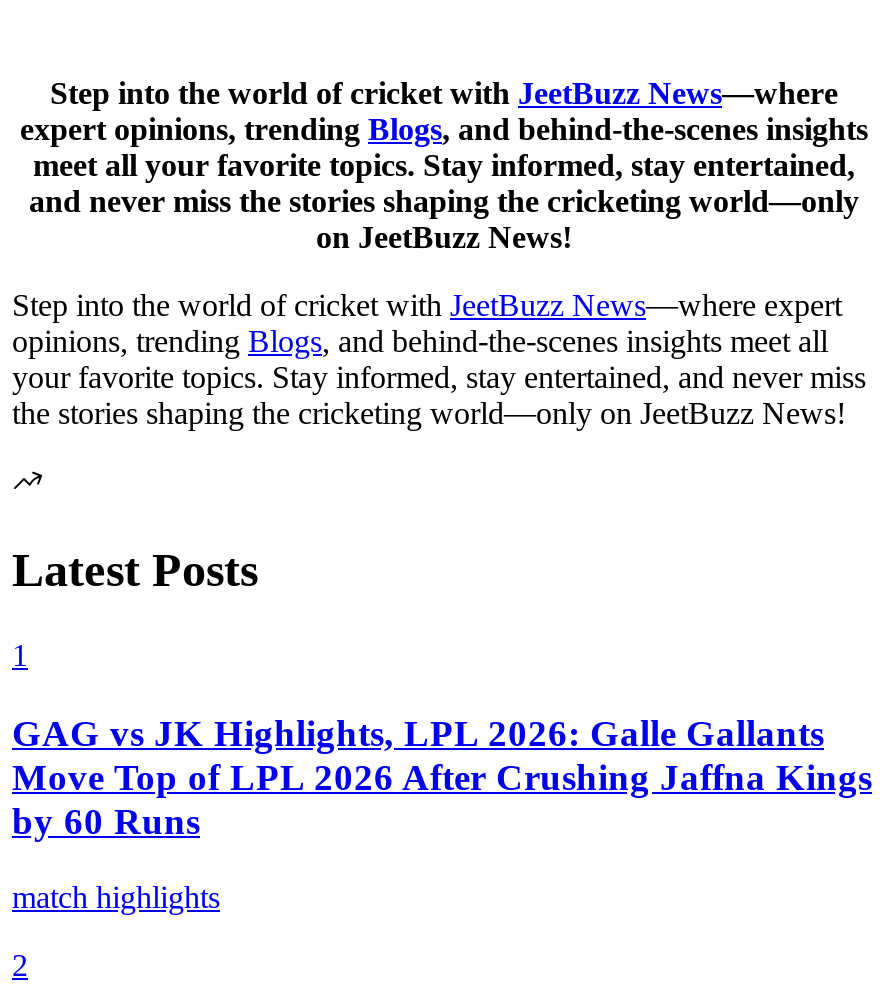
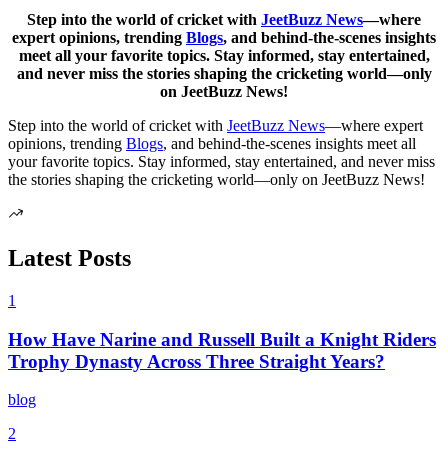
[12,711,872,841] GAG vs JK Highlights, LPL 2026: Galle Gallants | Move Top of LPL 2026 After Crushing Jaffna Kings | by 60 Runs -> [8,329,436,372] How Have Narine and Russell Built a Knight Riders | Trophy Dynasty Across Three Straight Years?
[12,881,220,915] match highlights -> [8,391,36,408] blog

